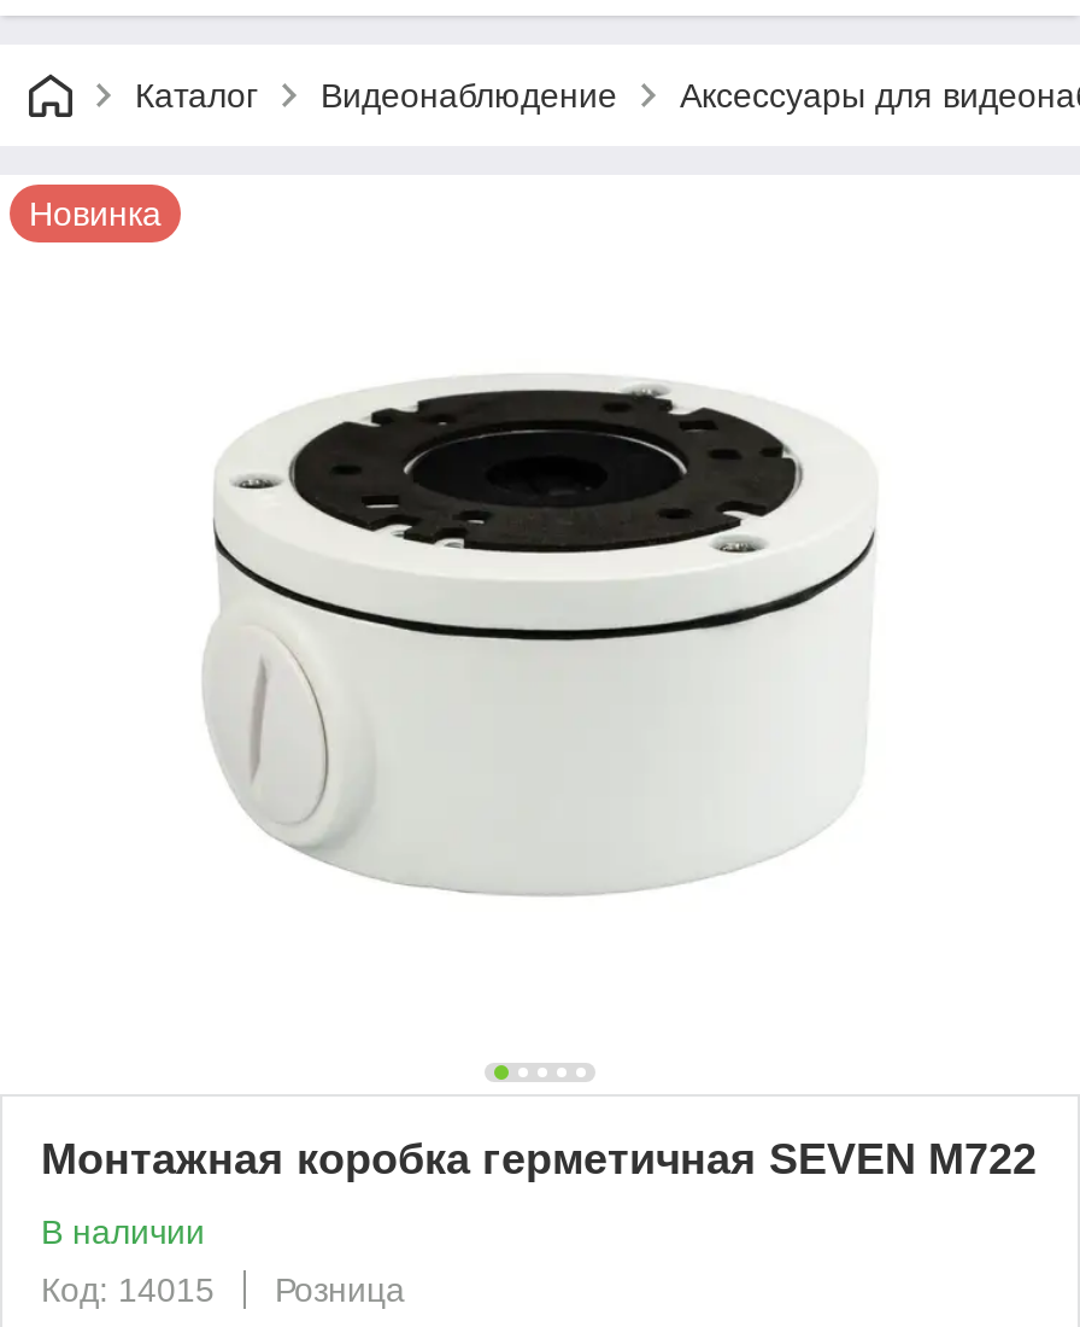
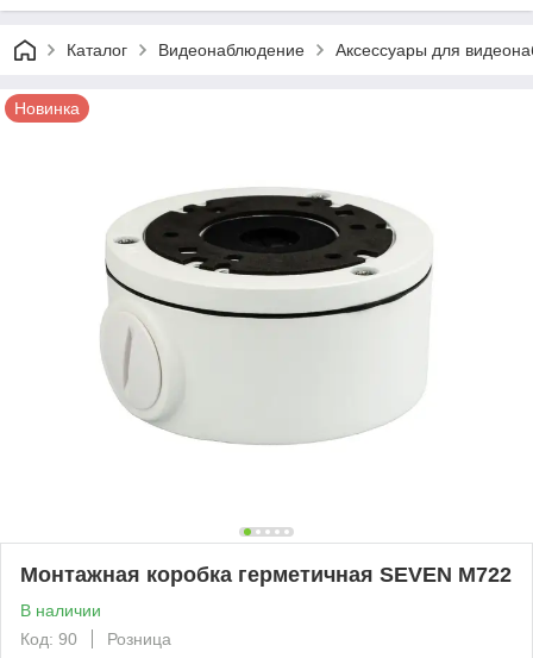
[41,1270,405,1308] Код: 14015 Розница -> [20,629,171,648] Код: 90 Розница

